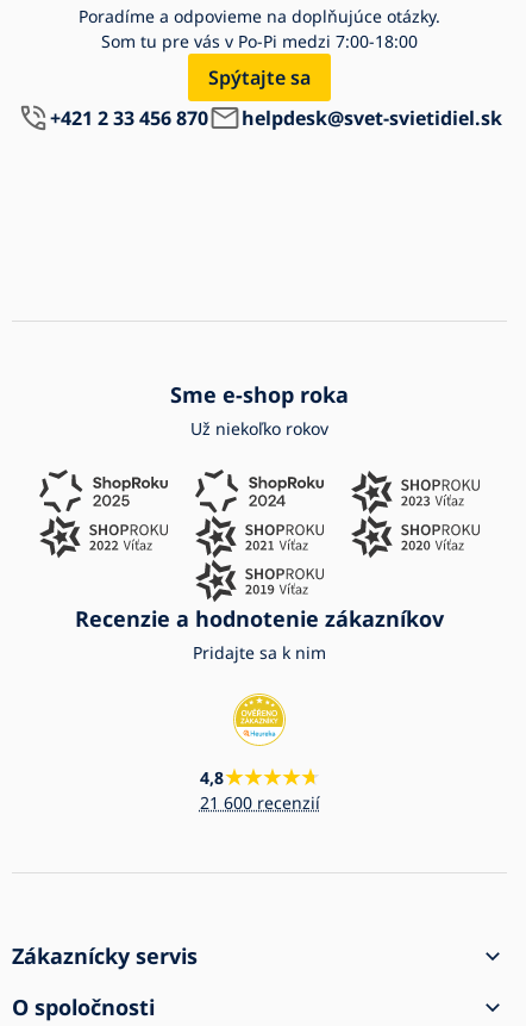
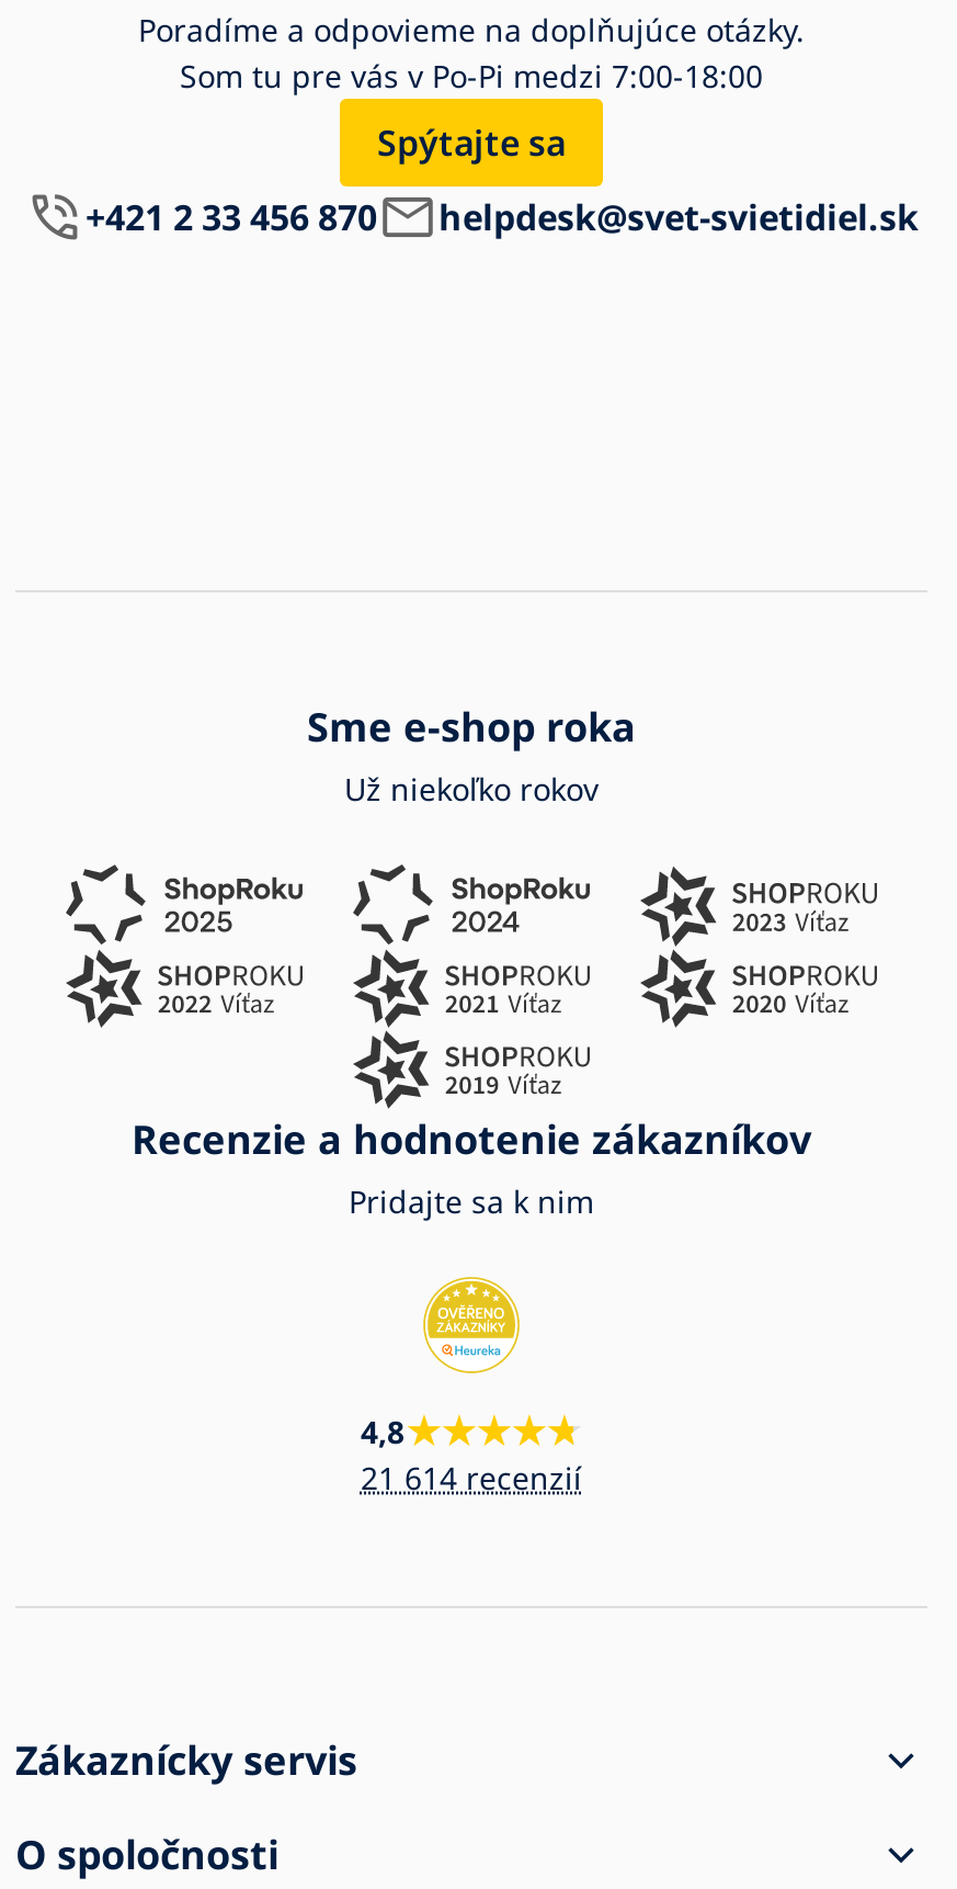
[199,792,320,814] 21 600 recenzií -> [361,1457,582,1499] 21 614 recenzií

